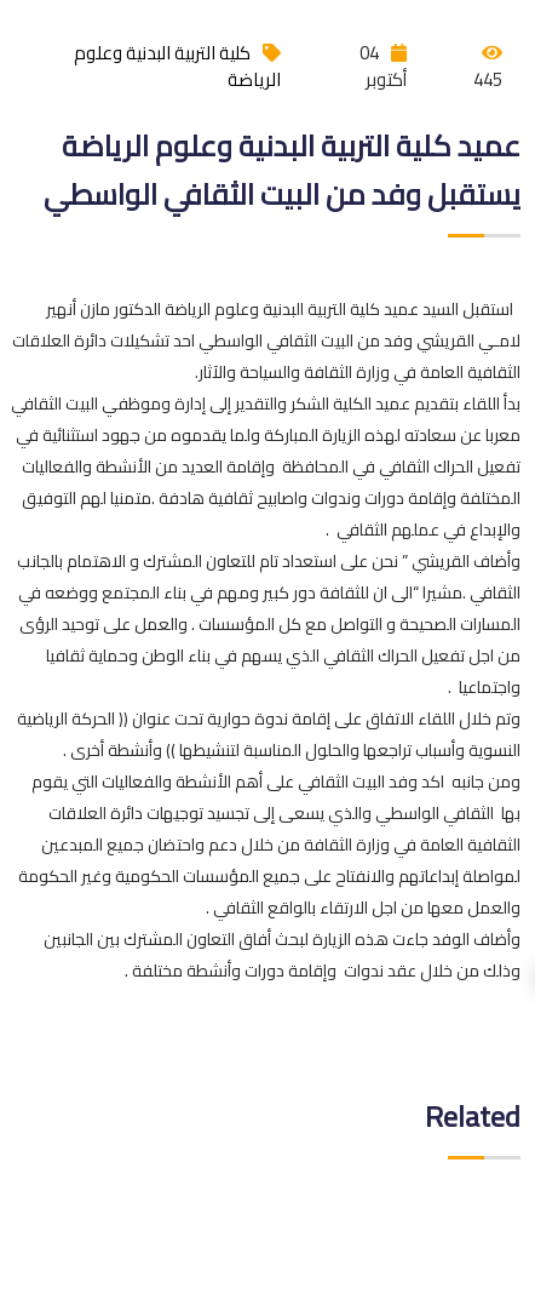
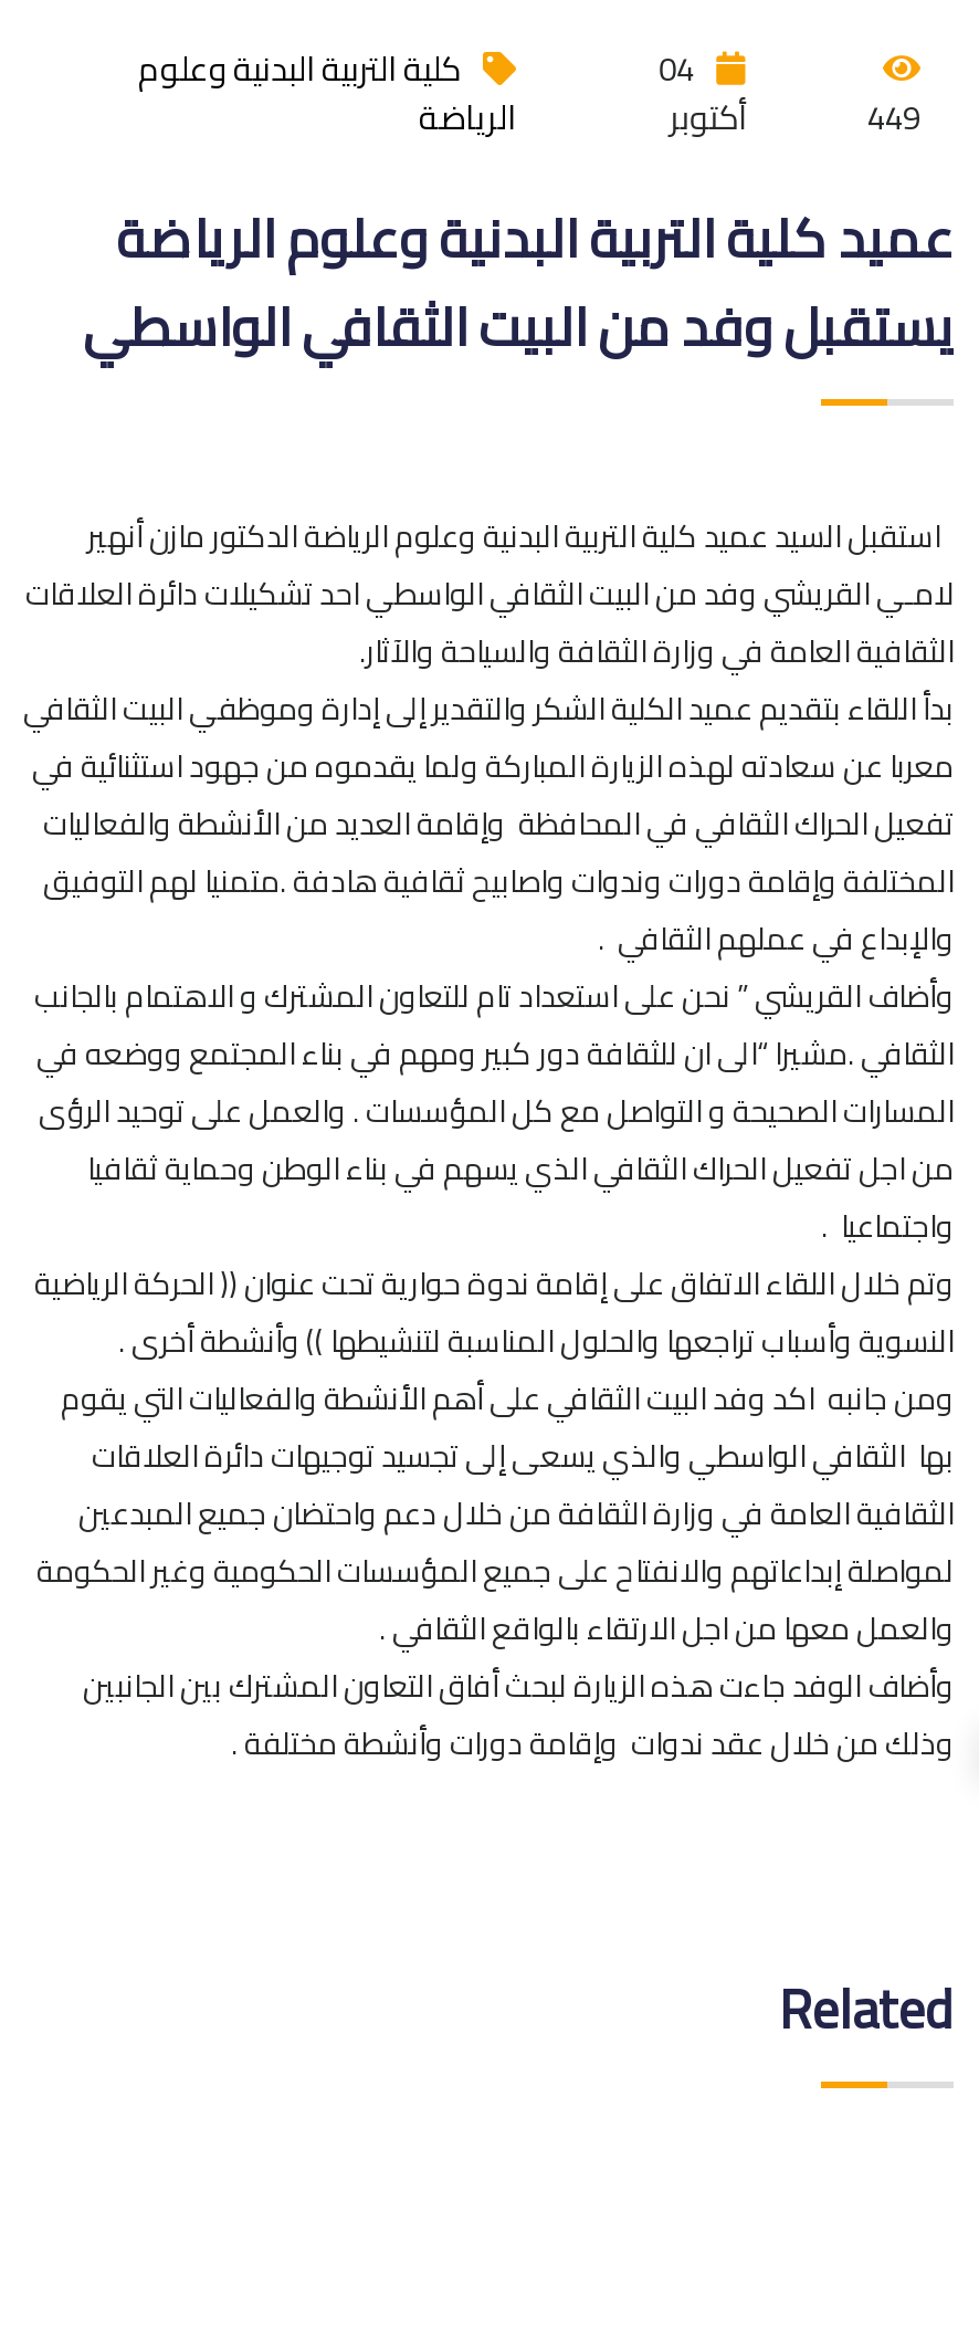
[473,62,502,97] 445 -> [867,85,920,149] 449

